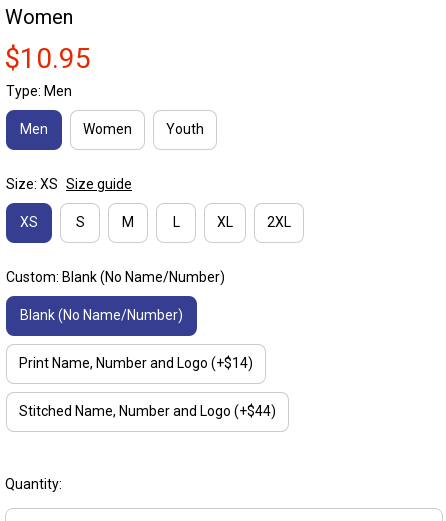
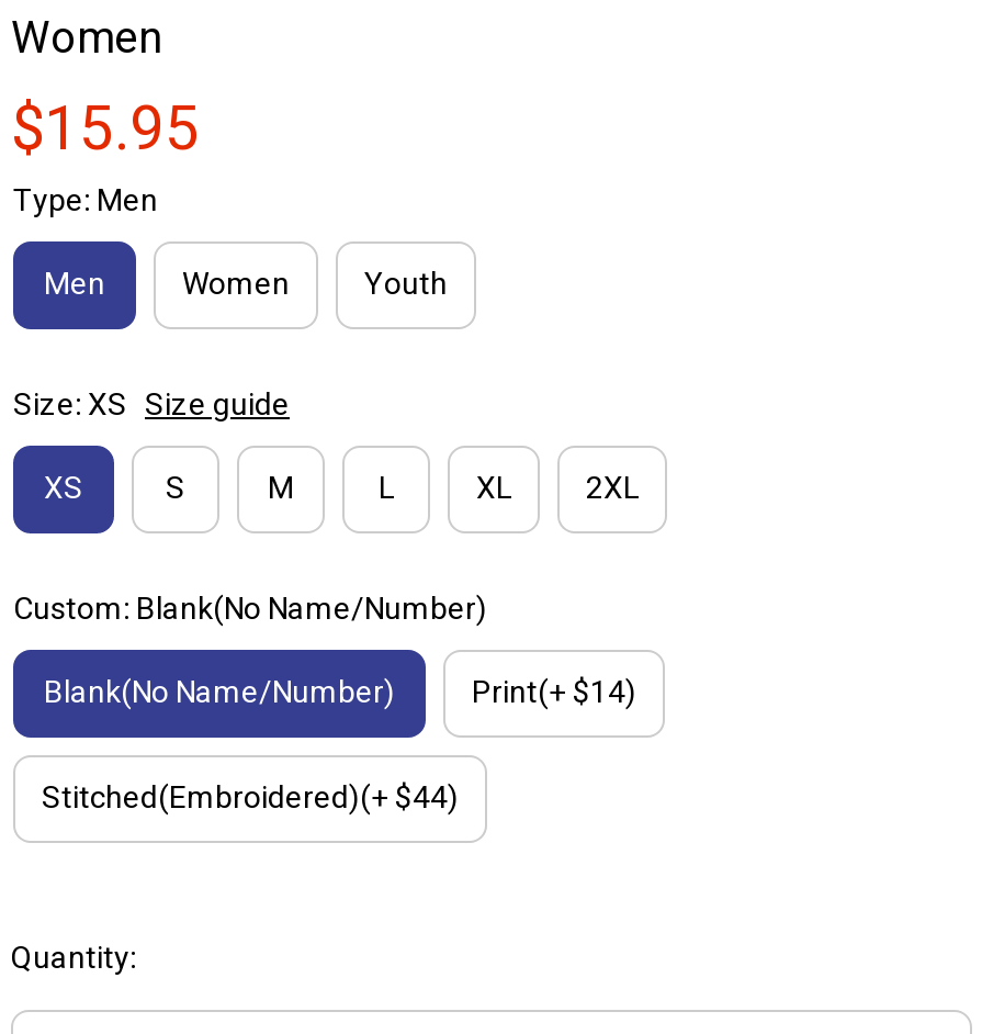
[5,42,91,75] $10.95 -> [11,91,200,164] $15.95
[6,269,276,419] Custom: Blank (No Name/Number) | Blank (No Name/Number) | Print Name, Number and Logo (+$14) | Stitched Name, Number and Logo (+$44) -> [13,590,636,815] Custom: Blank(No Name/Number) | Blank(No Name/Number) | Print(+ $14) | Stitched(Embroidered)(+ $44)

